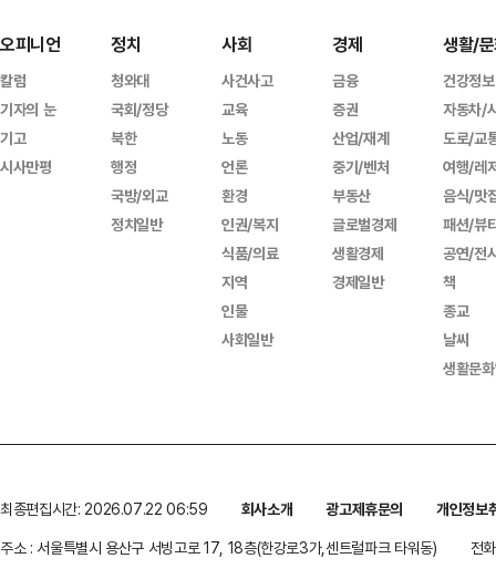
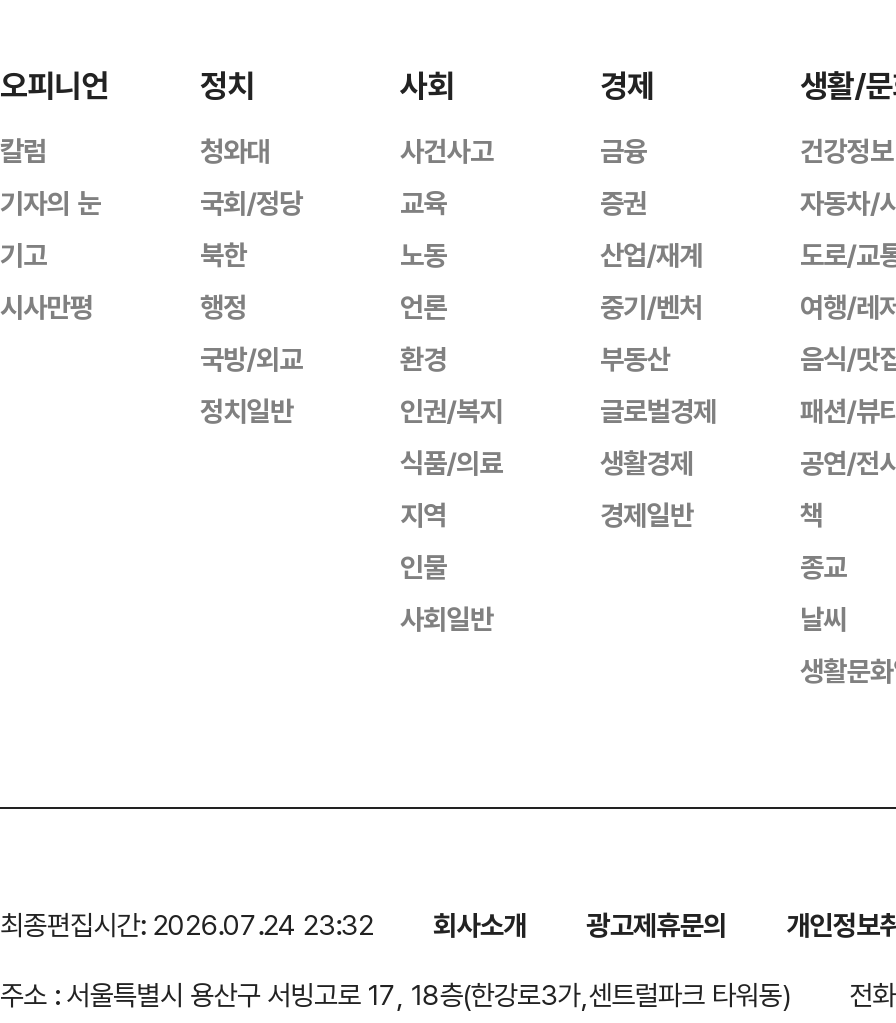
[0,498,208,519] 최종편집시간: 2026.07.22 06:59 -> [0,905,373,943] 최종편집시간: 2026.07.24 23:32

